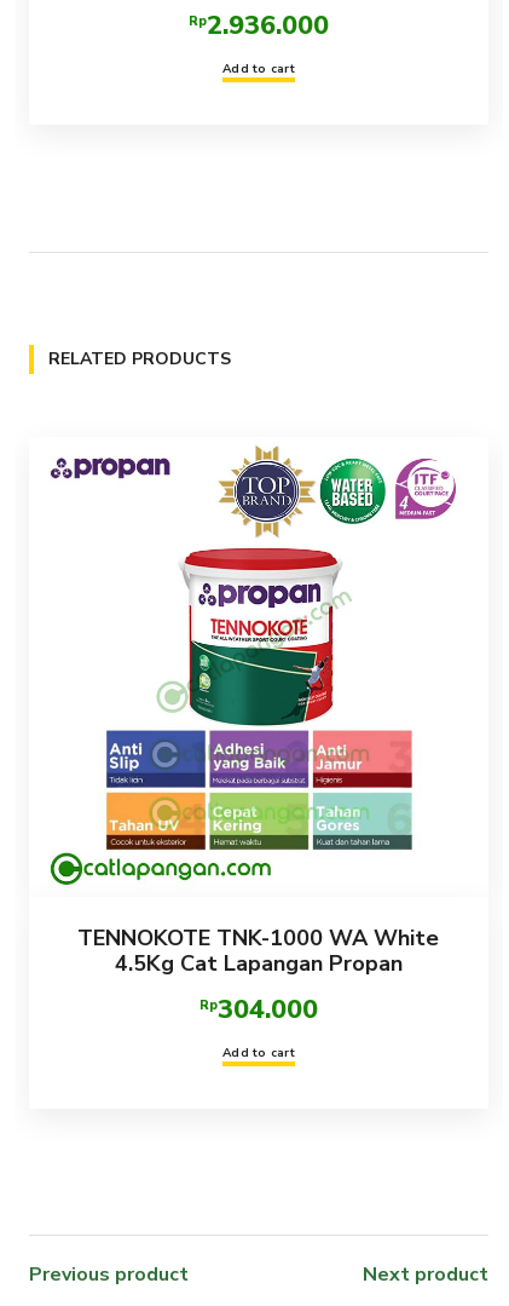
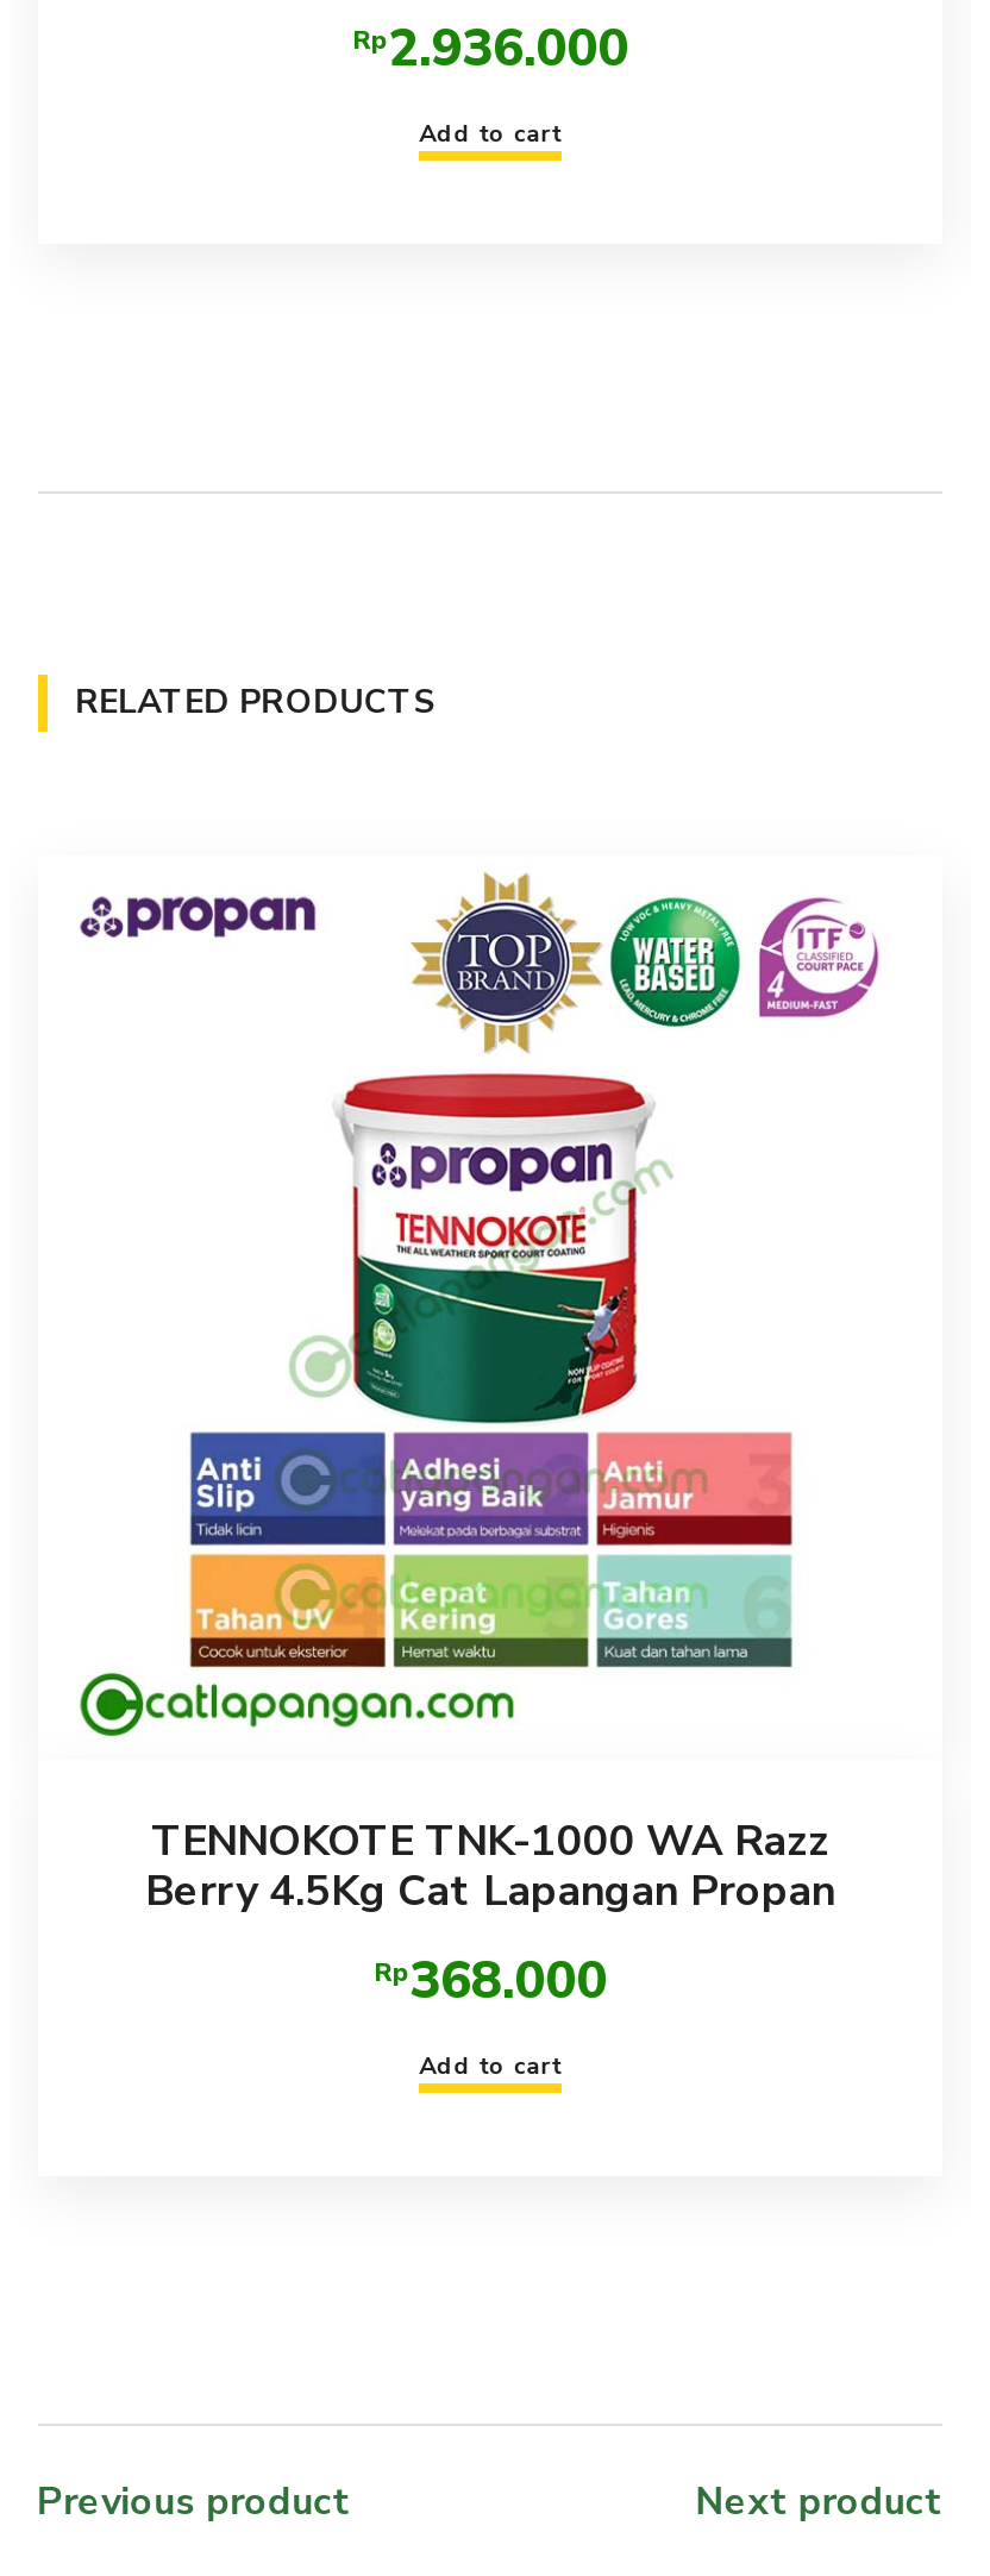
[78,924,439,1028] TENNOKOTE TNK-1000 WA White | 4.5Kg Cat Lapangan Propan | Rp304.000 -> [145,1813,835,2018] TENNOKOTE TNK-1000 WA Razz | Berry 4.5Kg Cat Lapangan Propan | Rp368.000

